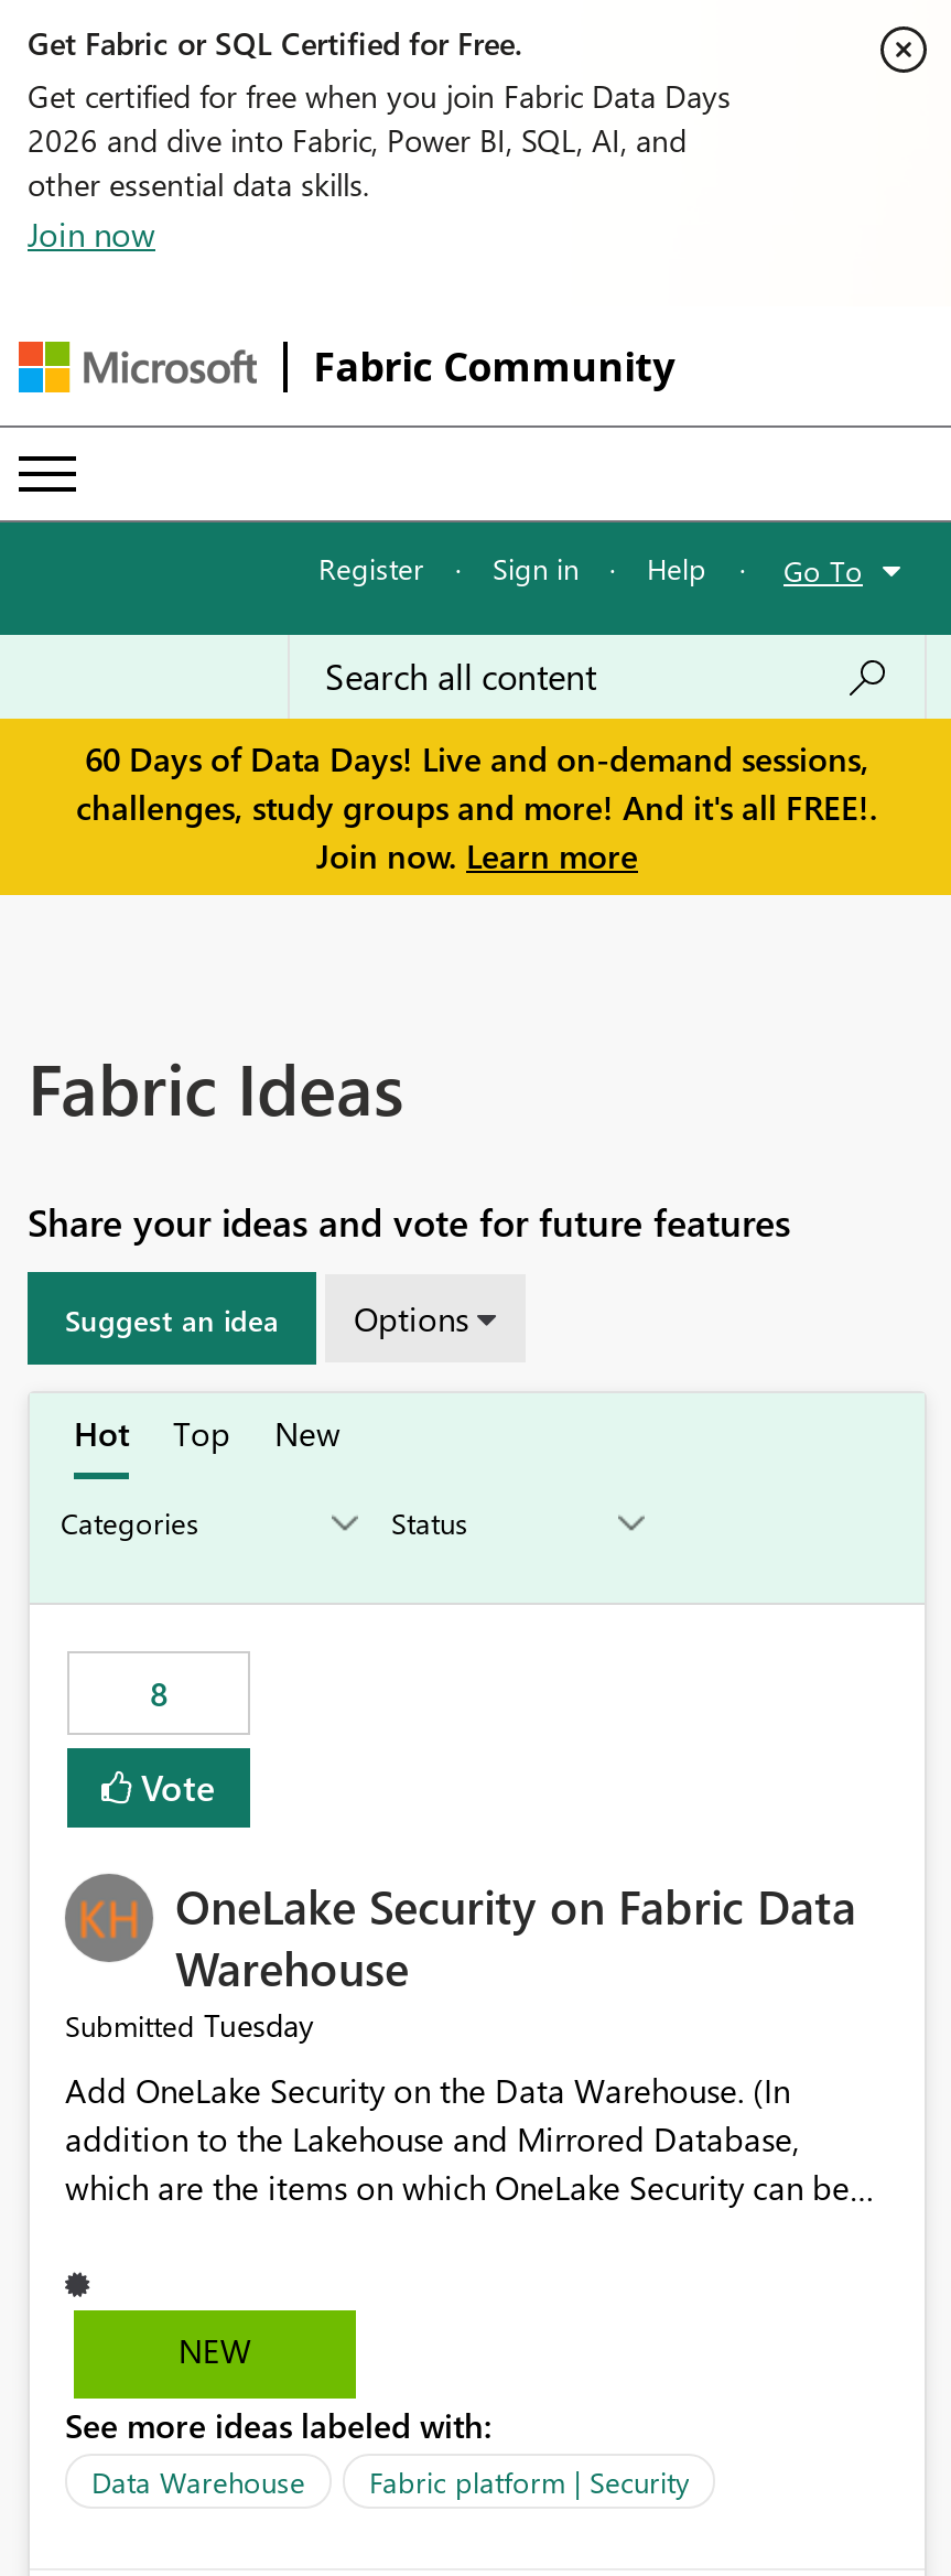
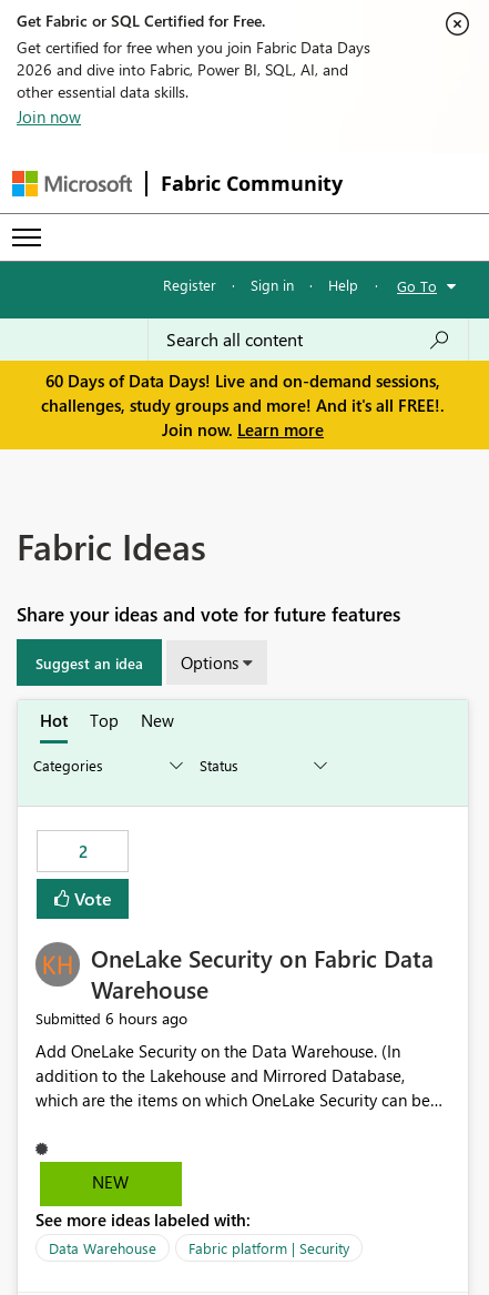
[150,1672,167,1716] 8 -> [78,840,87,863] 2
[65,2005,314,2047] Submitted Tuesday -> [35,1008,187,1029] Submitted 6 hours ago

